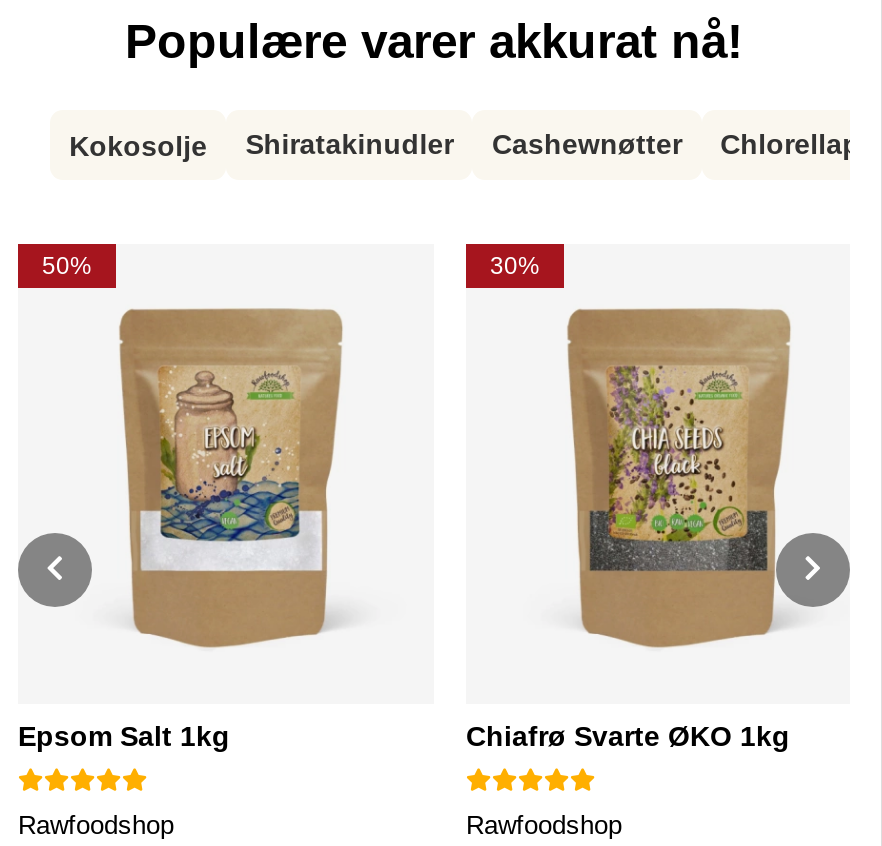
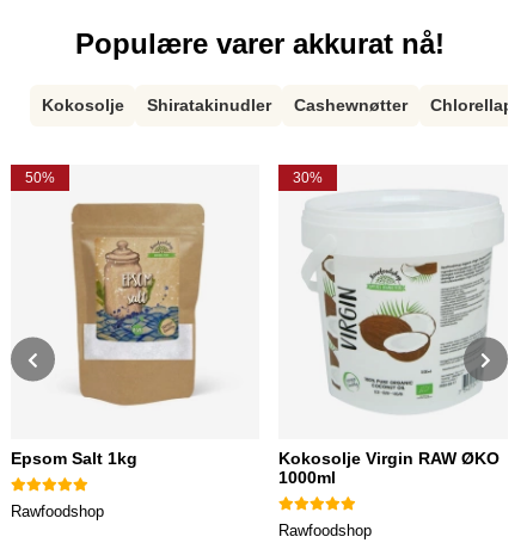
[466,290,842,752] [image] | Chiafrø Svarte ØKO 1kg -> [278,191,504,487] [image] | Kokosolje Virgin RAW ØKO | 1000ml

